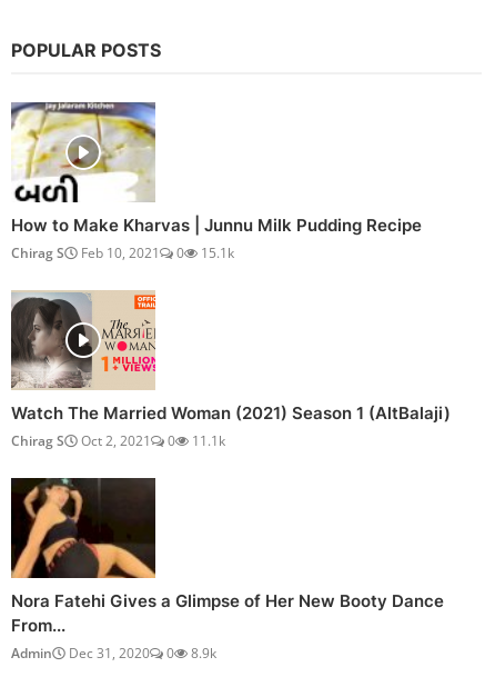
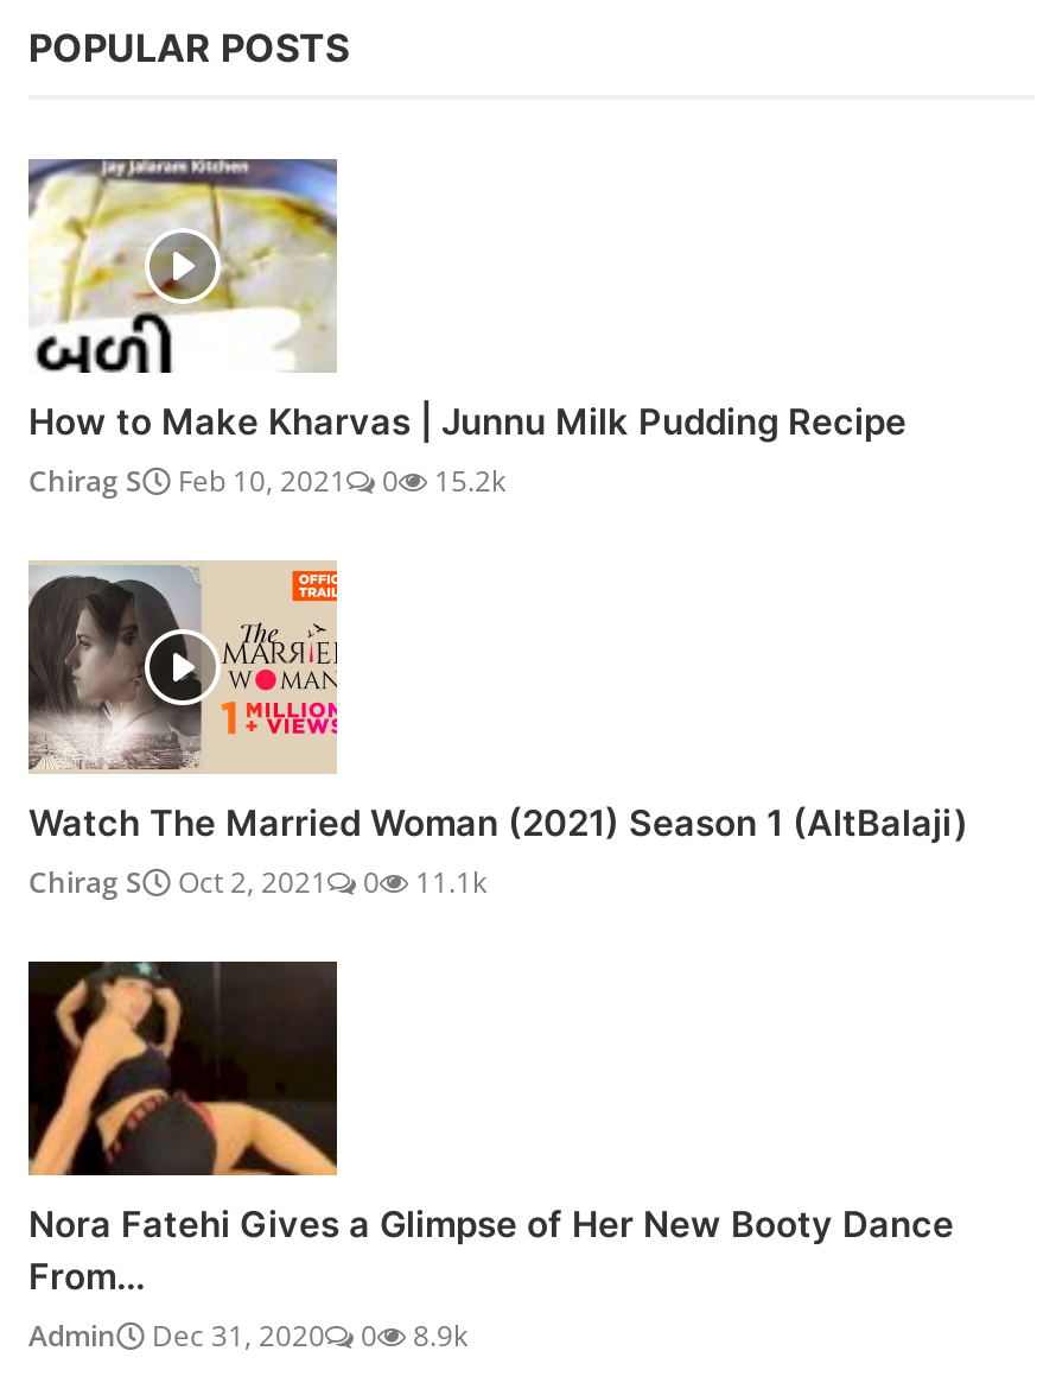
[11,244,234,263] Chirag S Feb 10, 2021 0 15.1k -> [28,461,505,502] Chirag S Feb 10, 2021 0 15.2k

